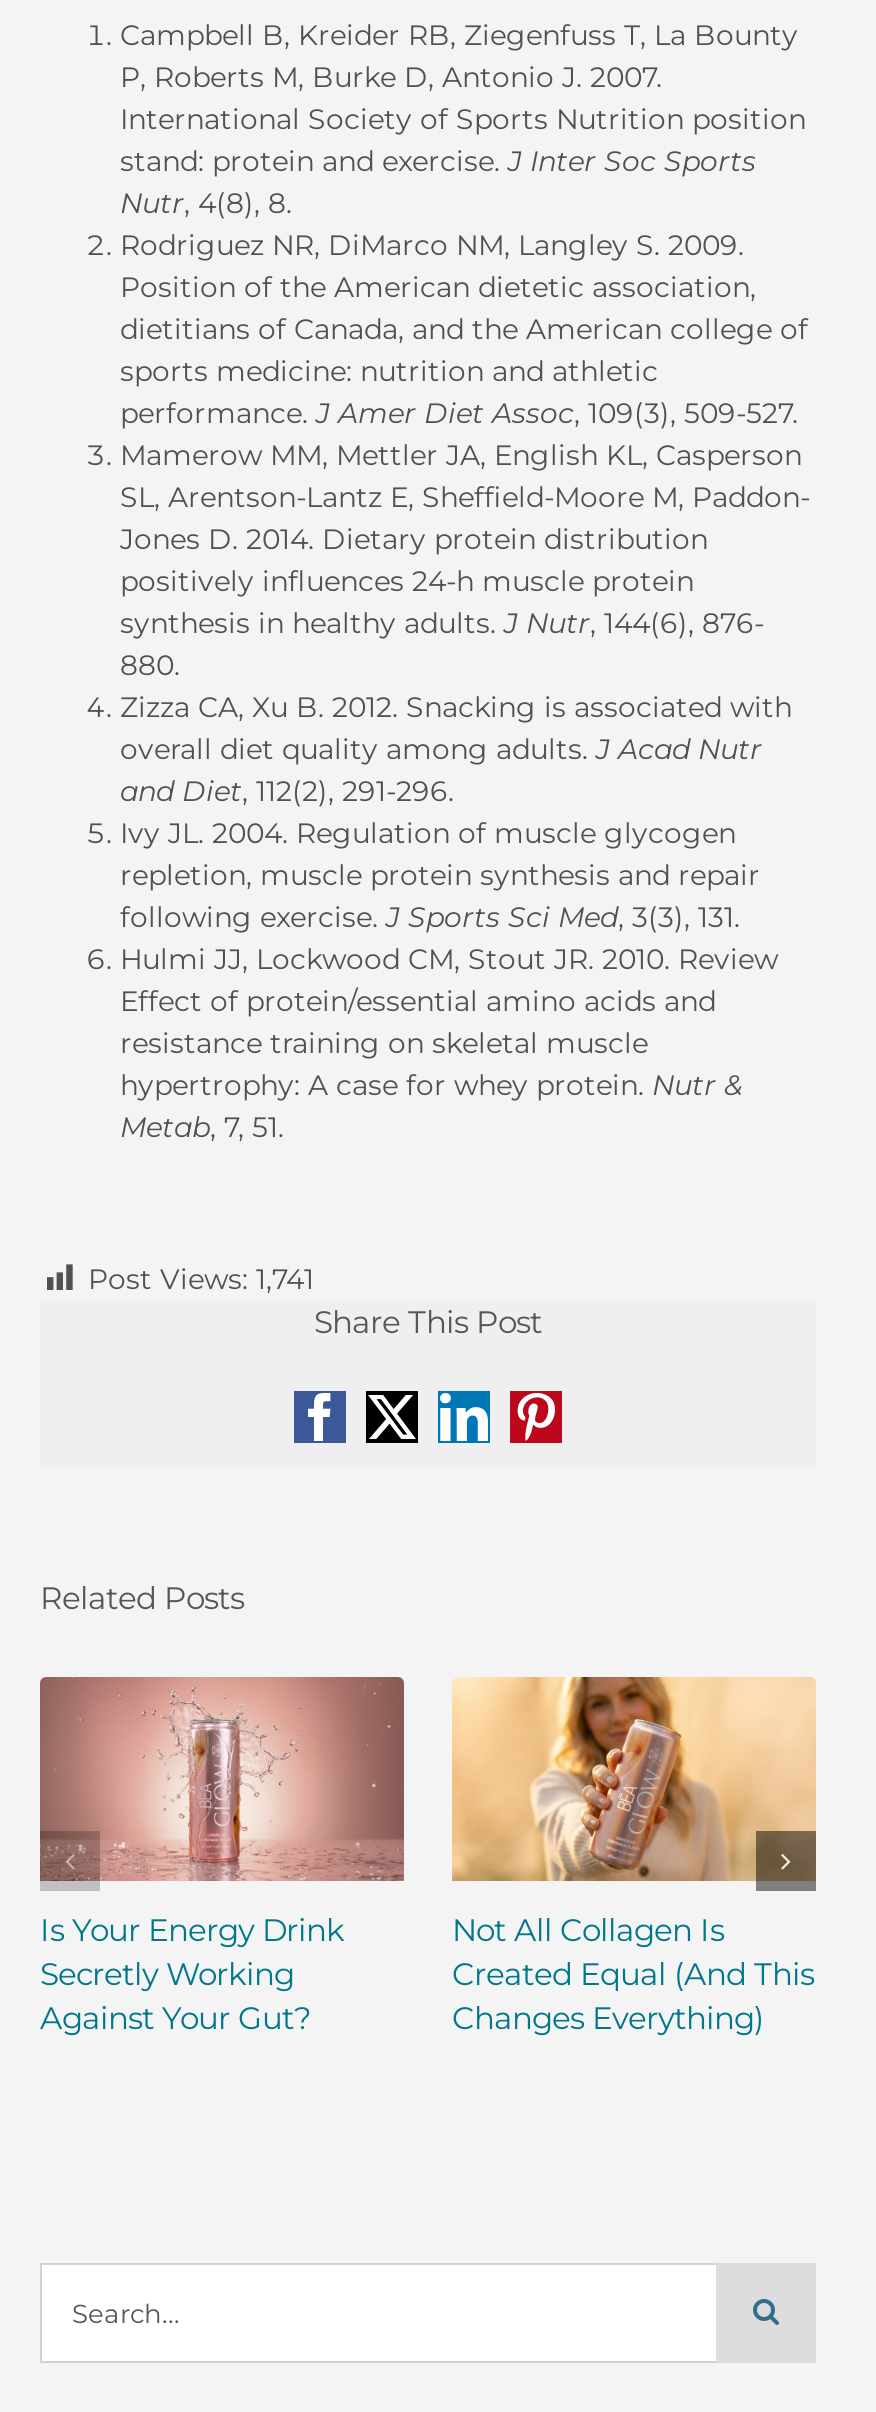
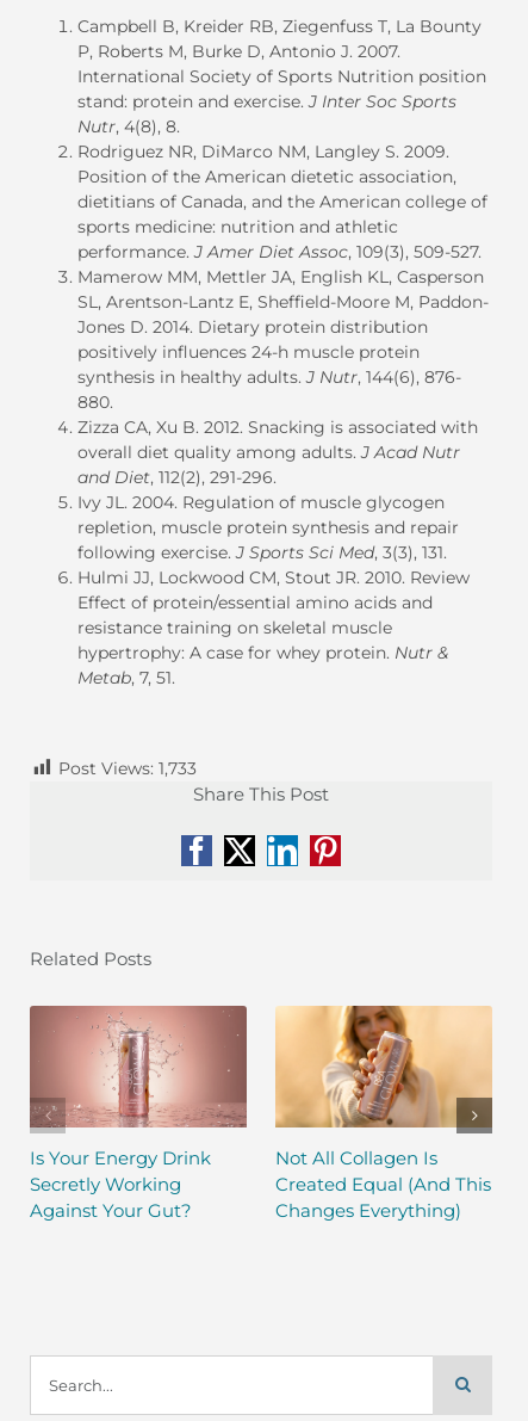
[88,1261,314,1297] Post Views: 1,741 -> [58,757,197,779] Post Views: 1,733

